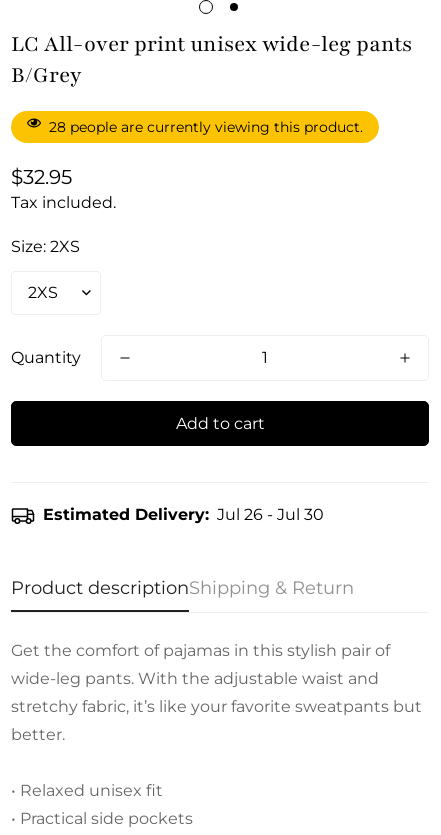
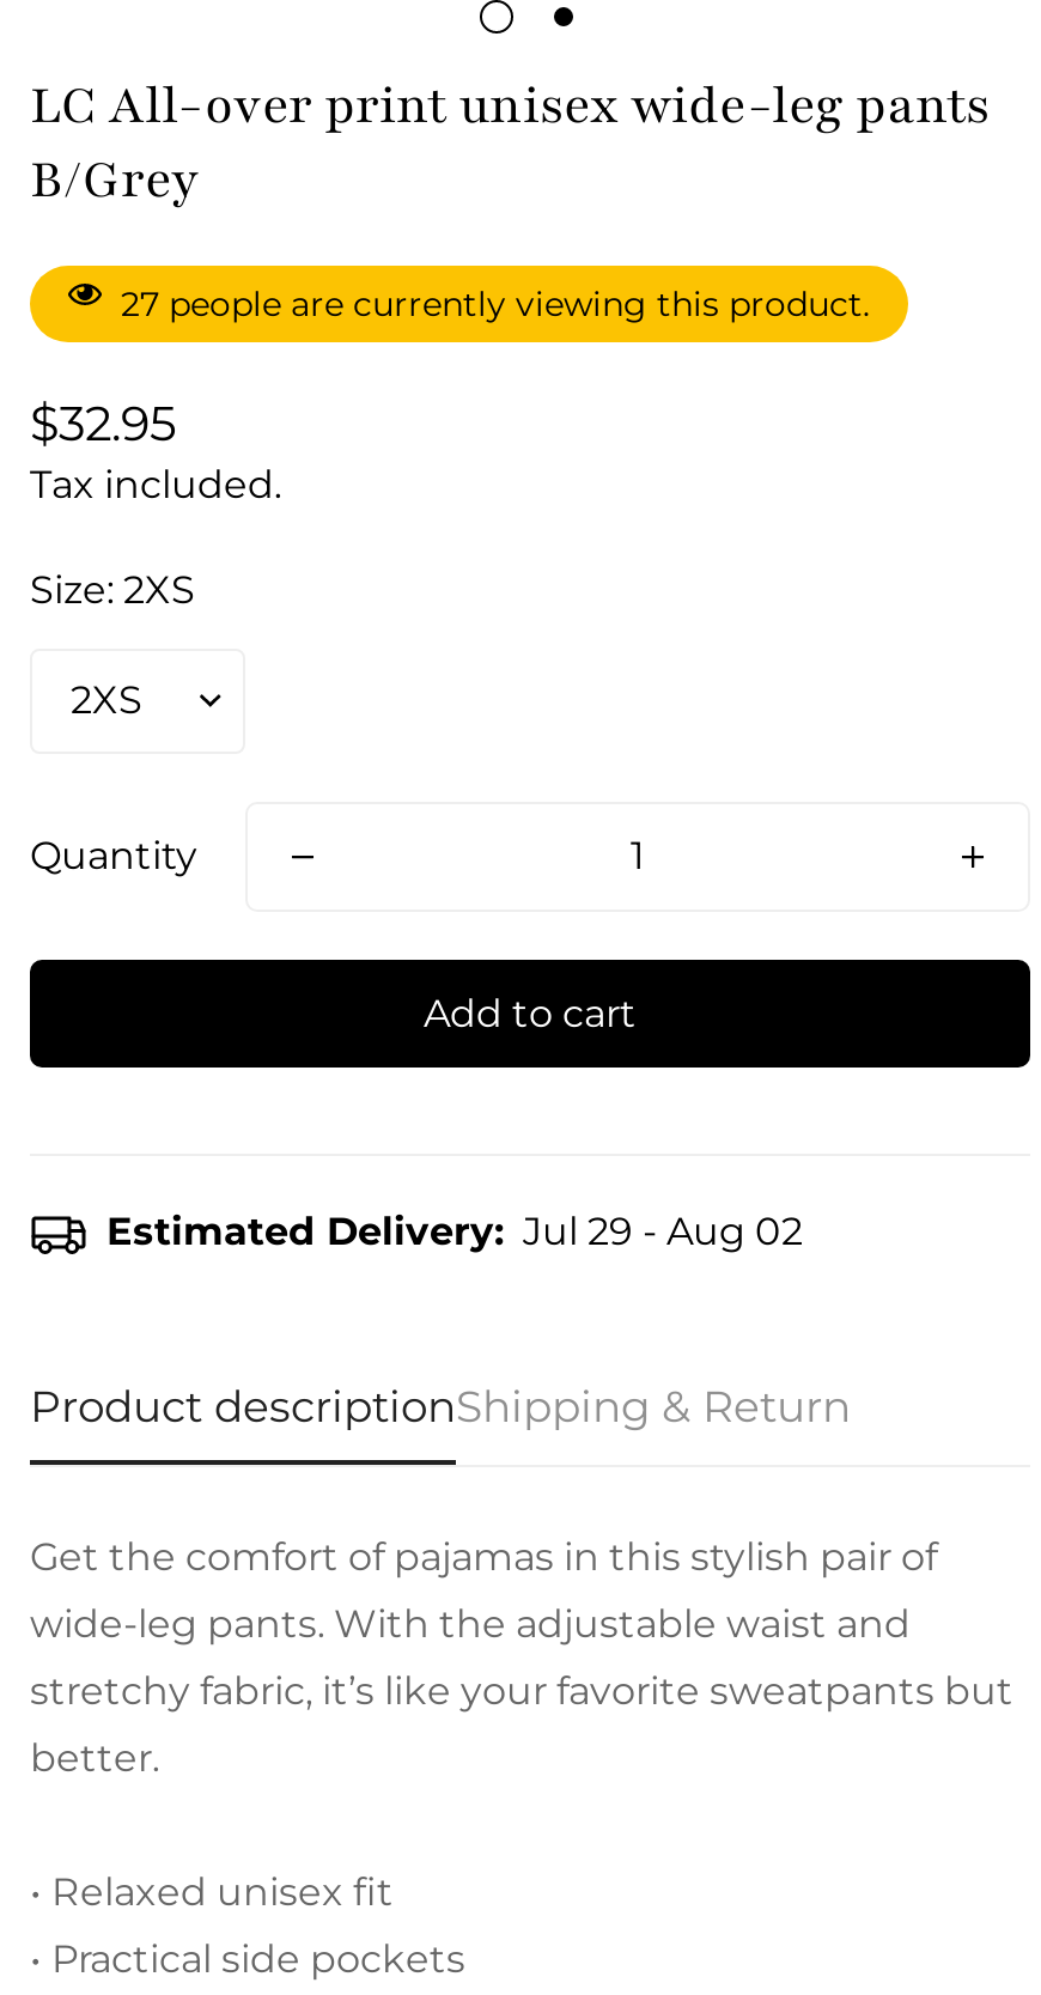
[49,118,363,136] 28 people are currently viewing this product. -> [121,282,870,326] 27 people are currently viewing this product.
[43,505,324,524] Estimated Delivery: Jul 26 - Jul 30 -> [106,1209,803,1254] Estimated Delivery: Jul 29 - Aug 02

